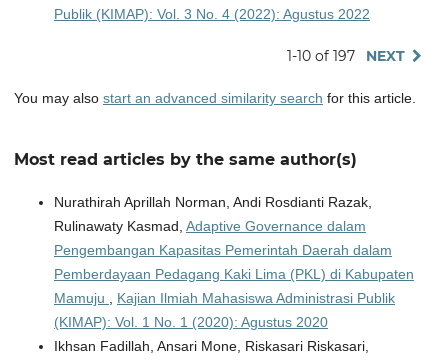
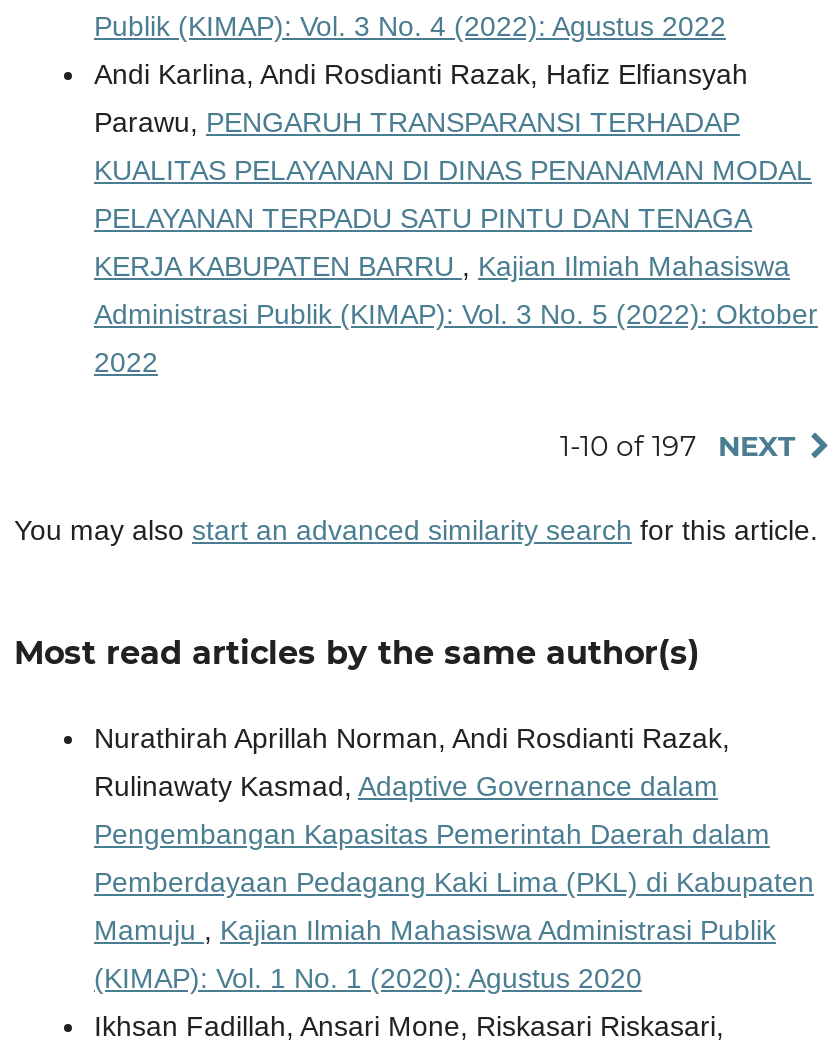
none -> [94,58,818,378] Andi Karlina, Andi Rosdianti Razak, Hafiz Elfiansyah | Parawu, PENGARUH TRANSPARANSI TERHADAP | KUALITAS PELAYANAN DI DINAS PENANAMAN MODAL | PELAYANAN TERPADU SATU PINTU DAN TENAGA | KERJA KABUPATEN BARRU, Kajian Ilmiah Mahasiswa | Administrasi Publik (KIMAP): Vol. 3 No. 5 (2022): Oktober | 2022

